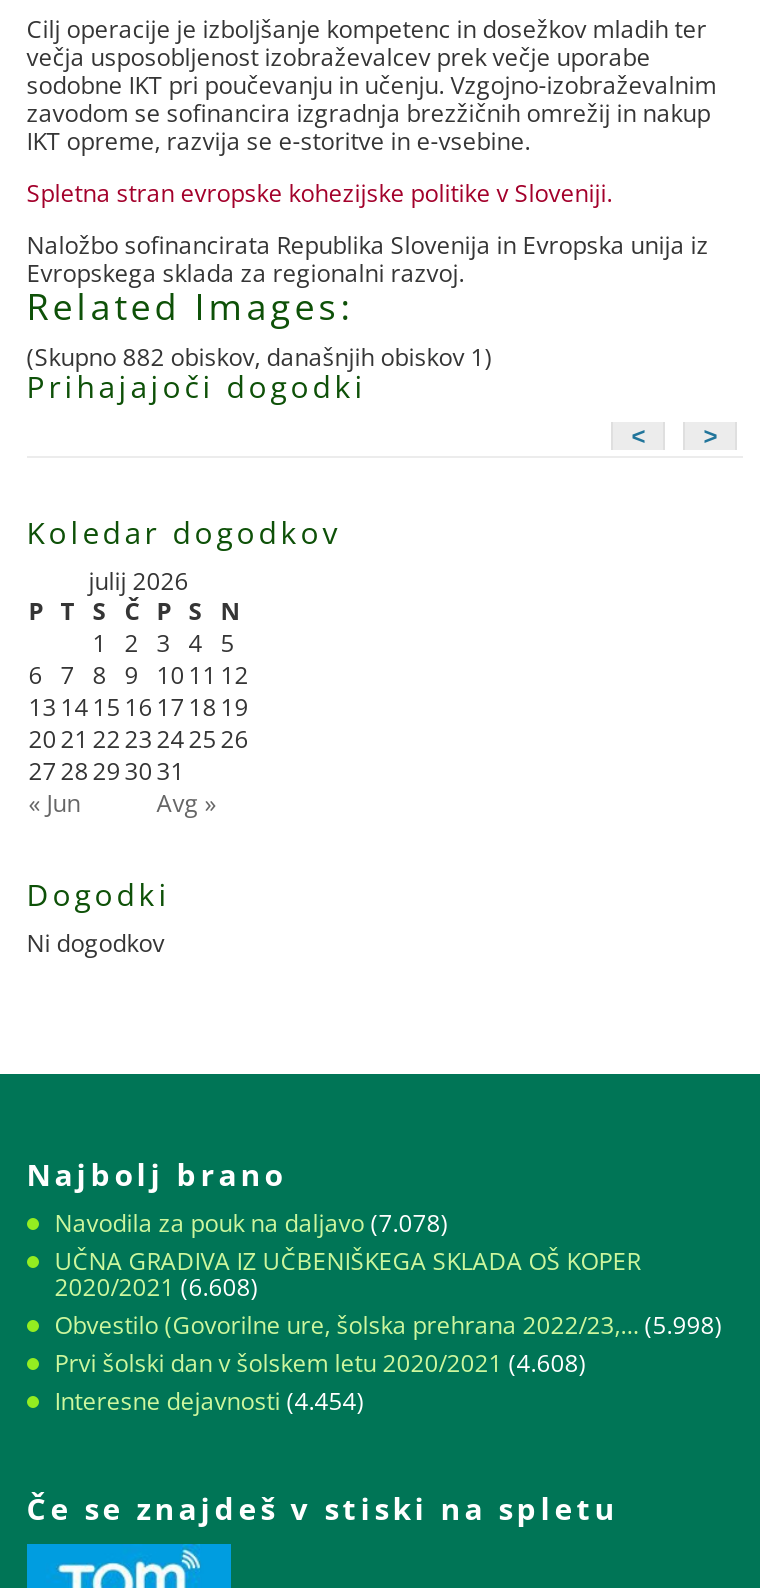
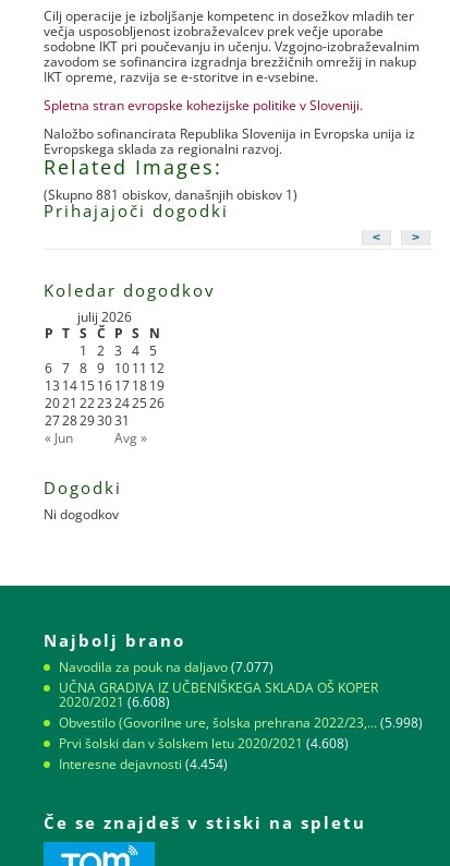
[27,341,493,375] (Skupno 882 obiskov, današnjih obiskov 1) -> [43,186,297,204] (Skupno 881 obiskov, današnjih obiskov 1)
[55,1207,449,1241] Navodila za pouk na daljavo (7.078) -> [59,658,273,677] Navodila za pouk na daljavo (7.077)

